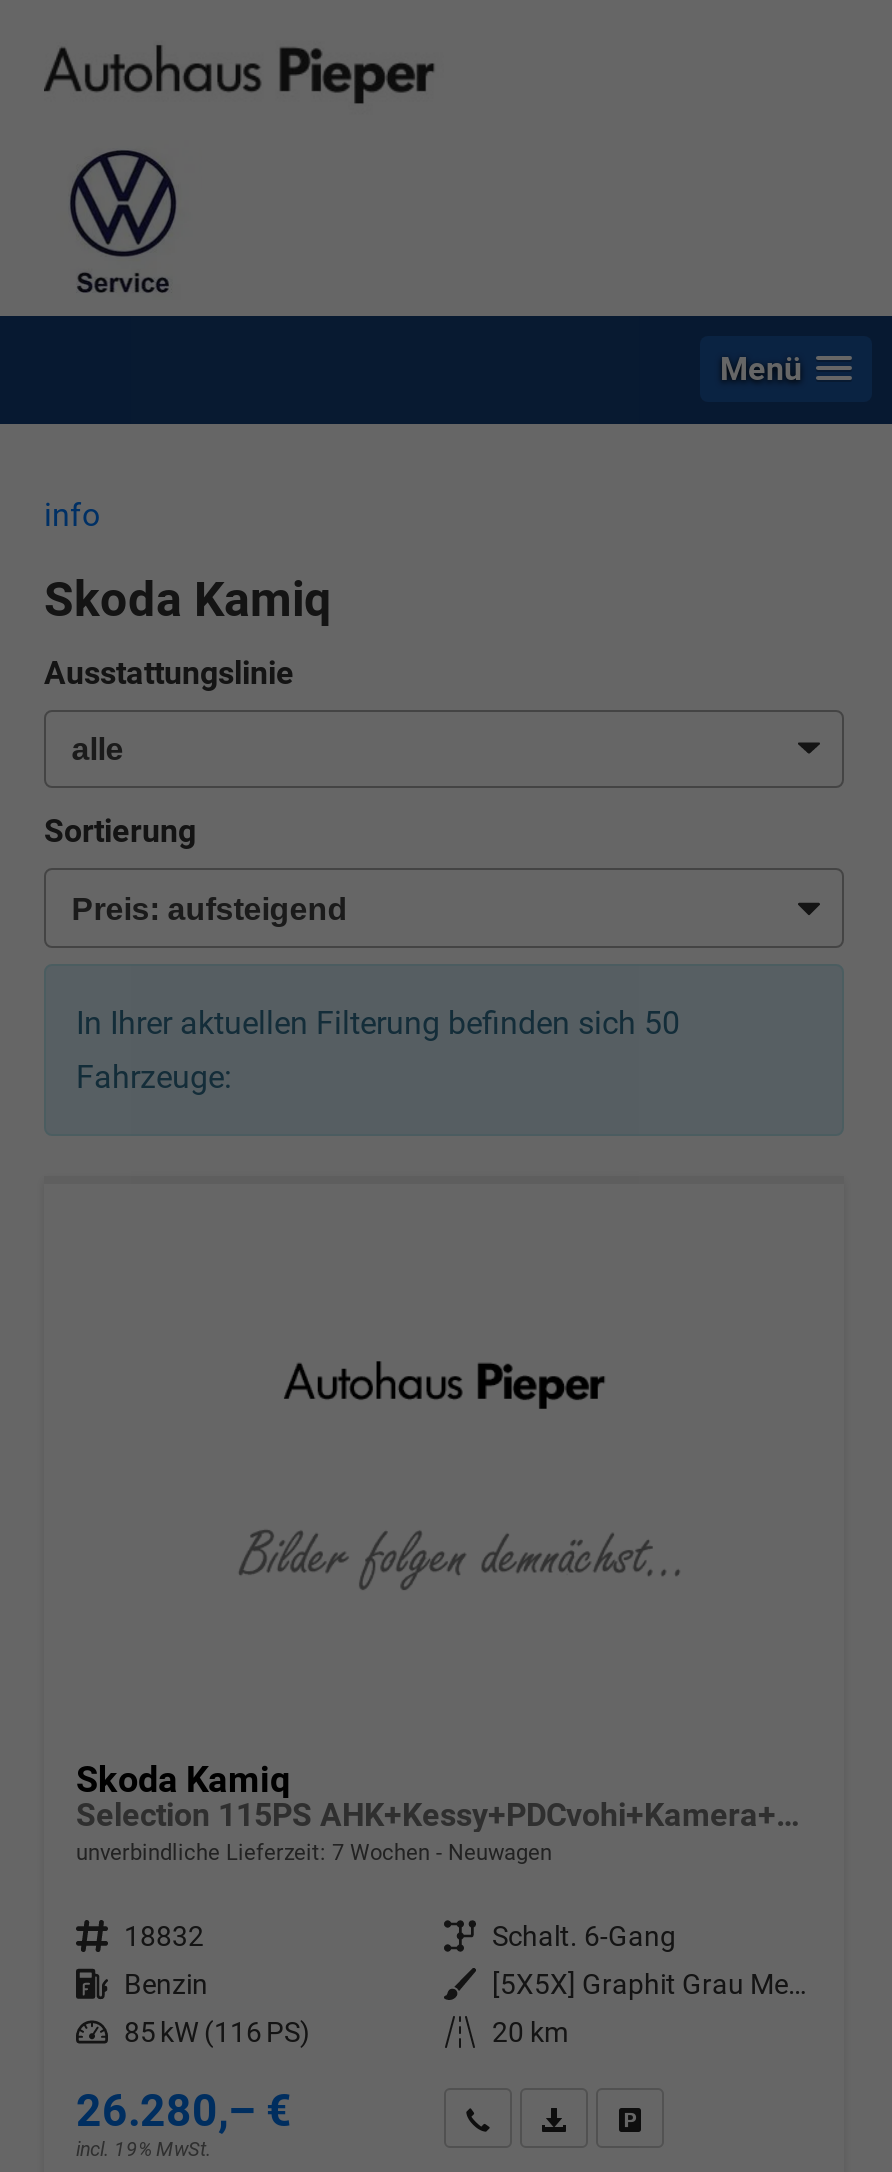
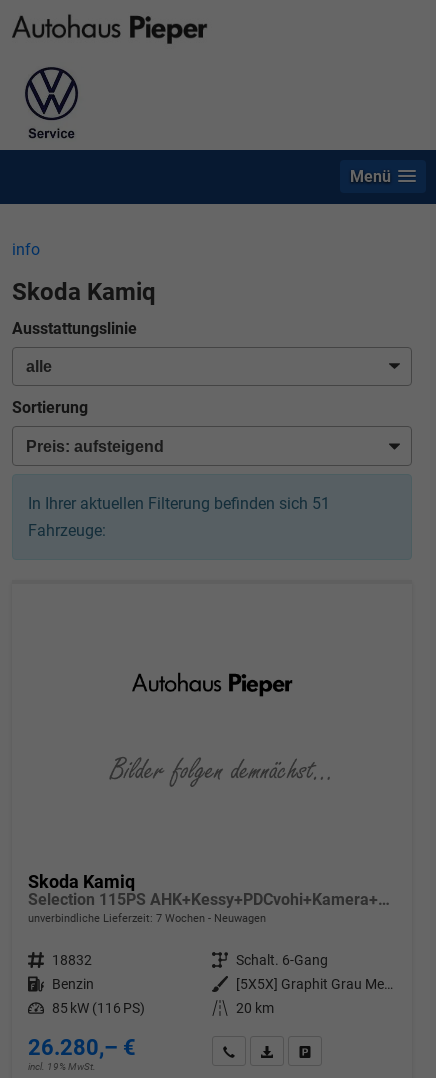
[76,1004,680,1042] In Ihrer aktuellen Filterung befinden sich 50 -> [28,494,330,513] In Ihrer aktuellen Filterung befinden sich 51

